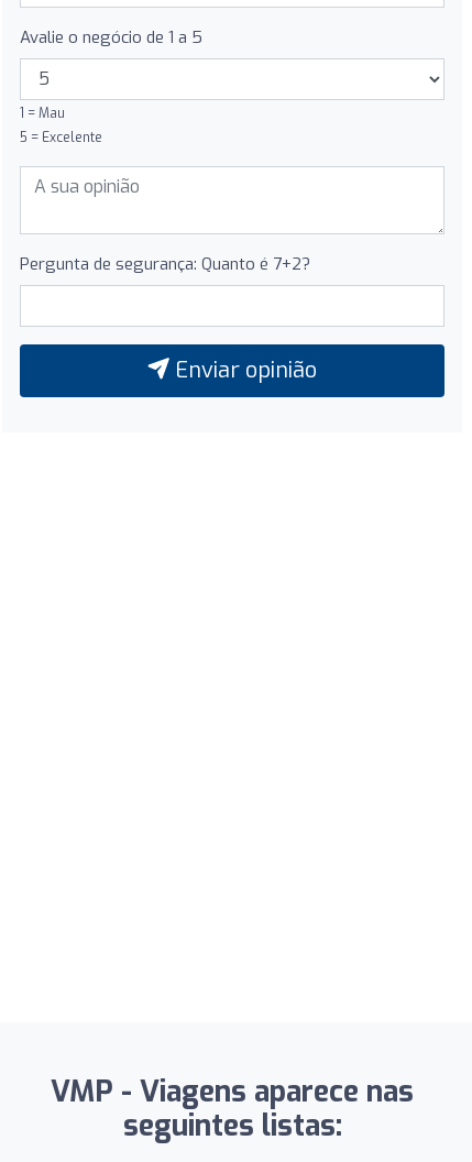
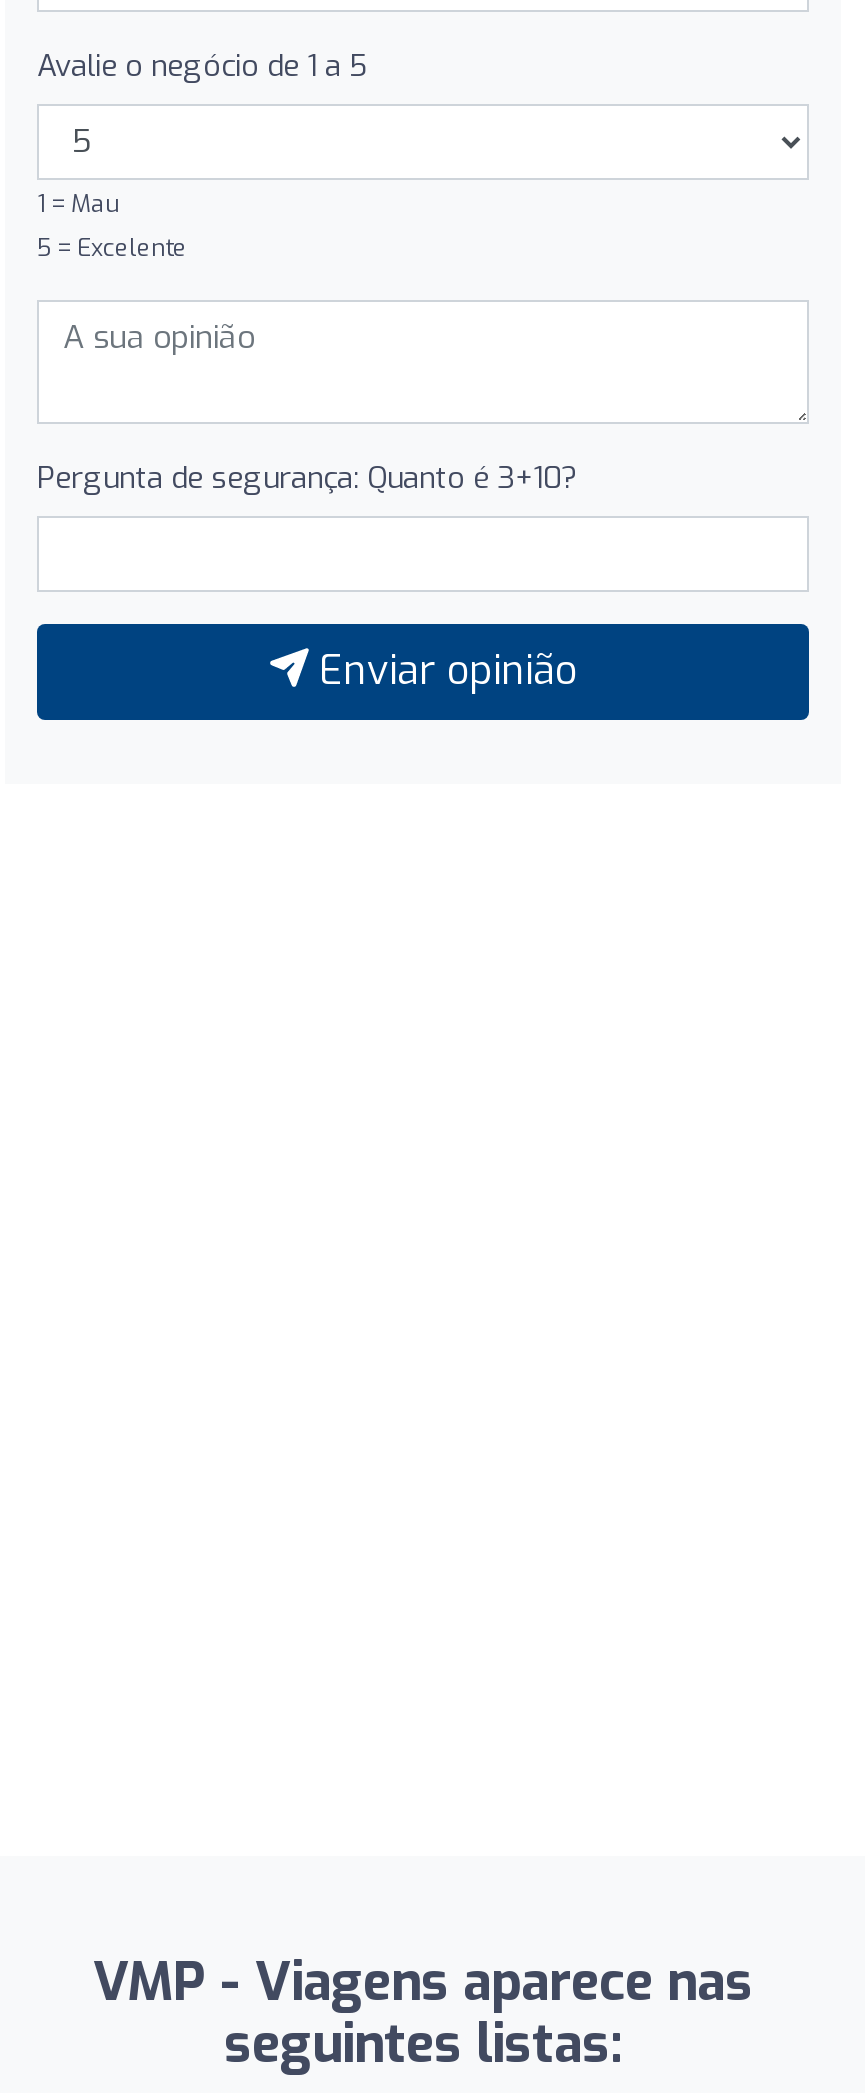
[20,253,310,275] Pergunta de segurança: Quanto é 7+2? -> [37,458,577,498] Pergunta de segurança: Quanto é 3+10?

